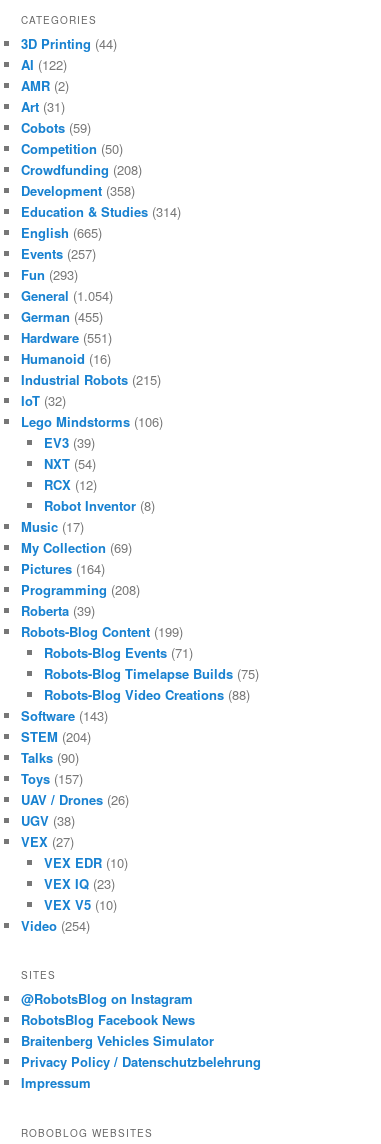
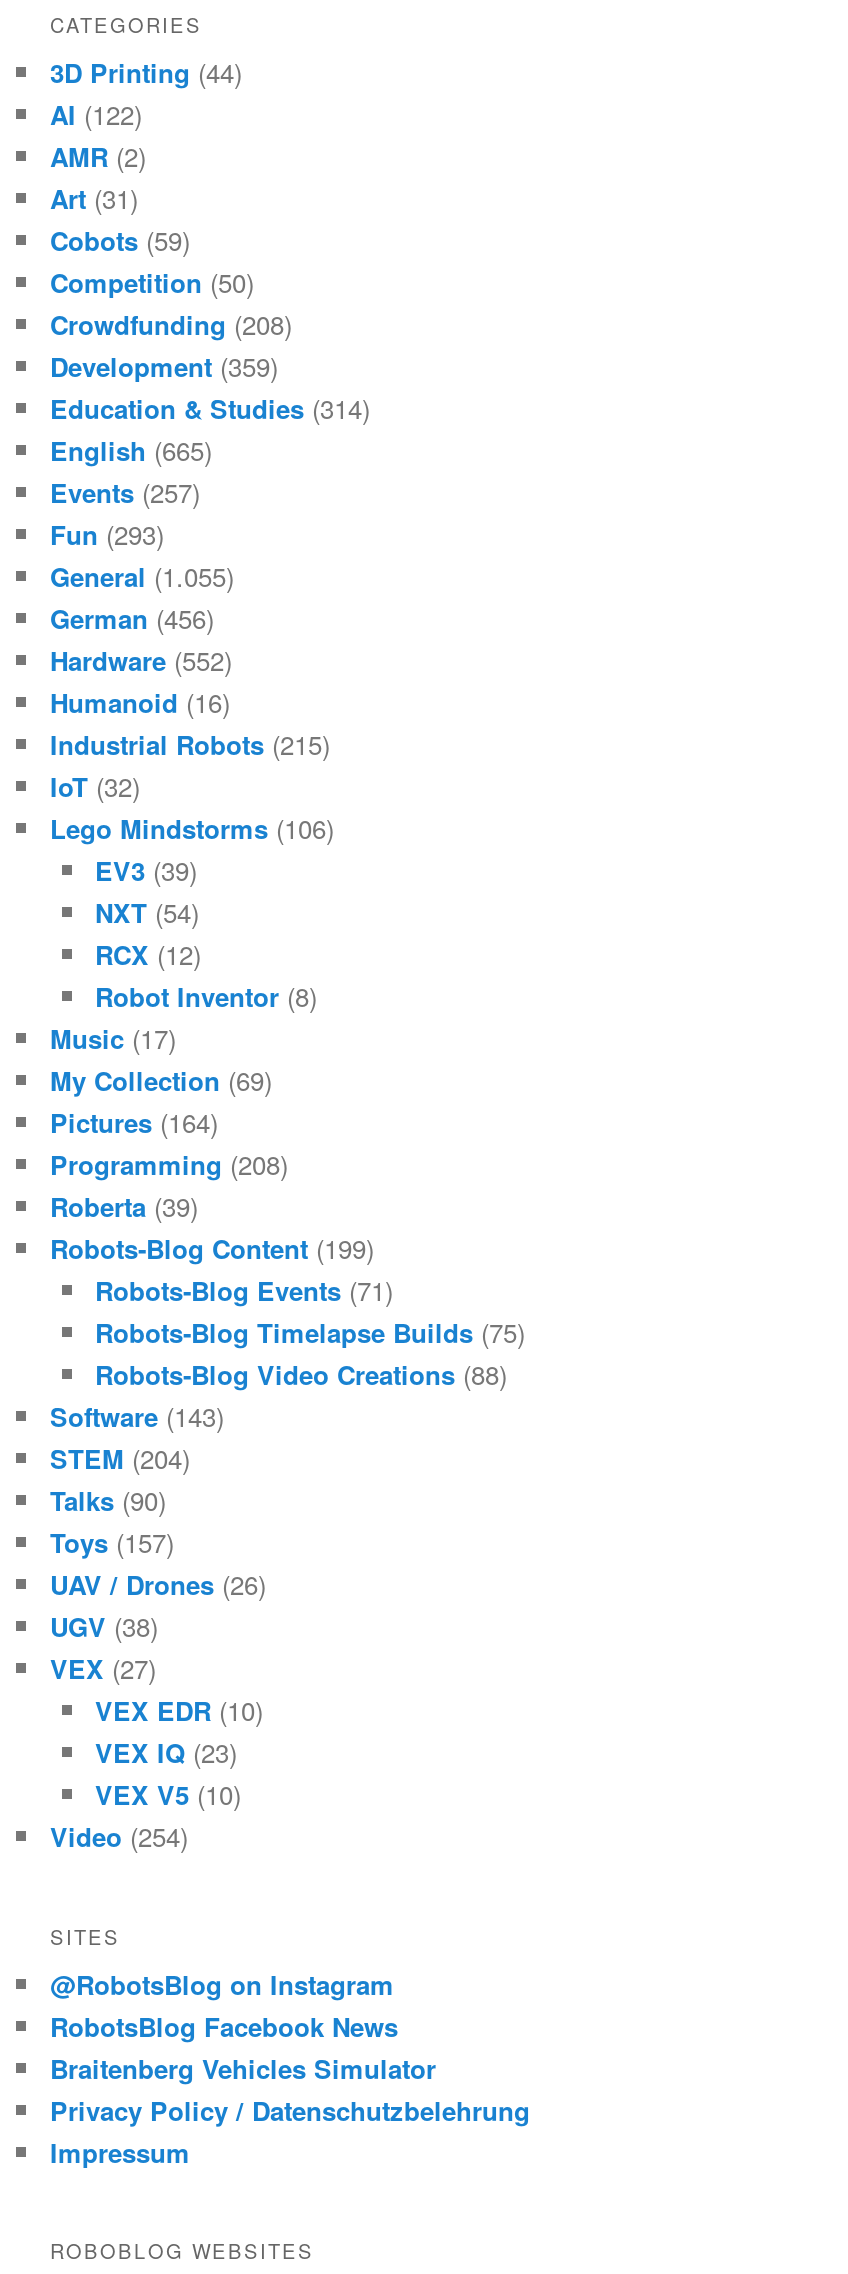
[21,181,135,200] Development (358) -> [50,348,278,386] Development (359)
[21,286,113,305] General (1.054) -> [50,558,234,596] General (1.055)
[21,307,103,326] German (455) -> [50,600,214,638] German (456)
[21,328,112,347] Hardware (551) -> [50,642,232,680] Hardware (552)

